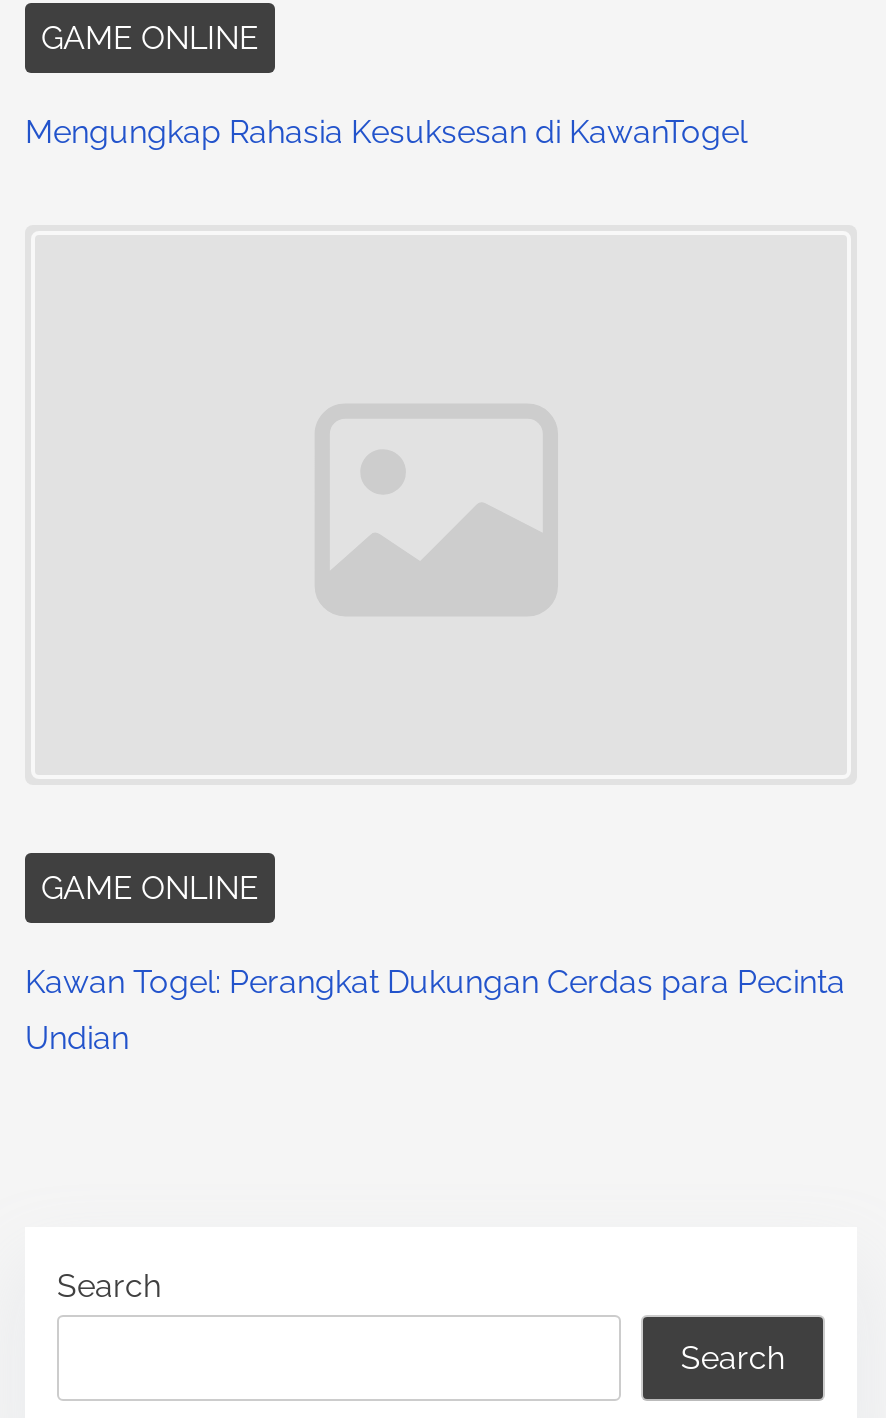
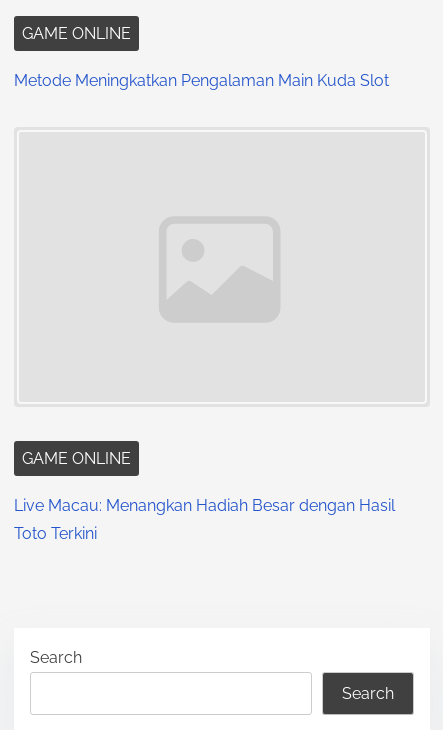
[25,113,747,151] Mengungkap Rahasia Kesuksesan di KawanTogel -> [14,71,389,90] Metode Meningkatkan Pengalaman Main Kuda Slot
[25,963,845,1001] Kawan Togel: Perangkat Dukungan Cerdas para Pecinta -> [14,496,395,515] Live Macau: Menangkan Hadiah Besar dengan Hasil
[25,1019,129,1057] Undian -> [14,524,97,543] Toto Terkini

